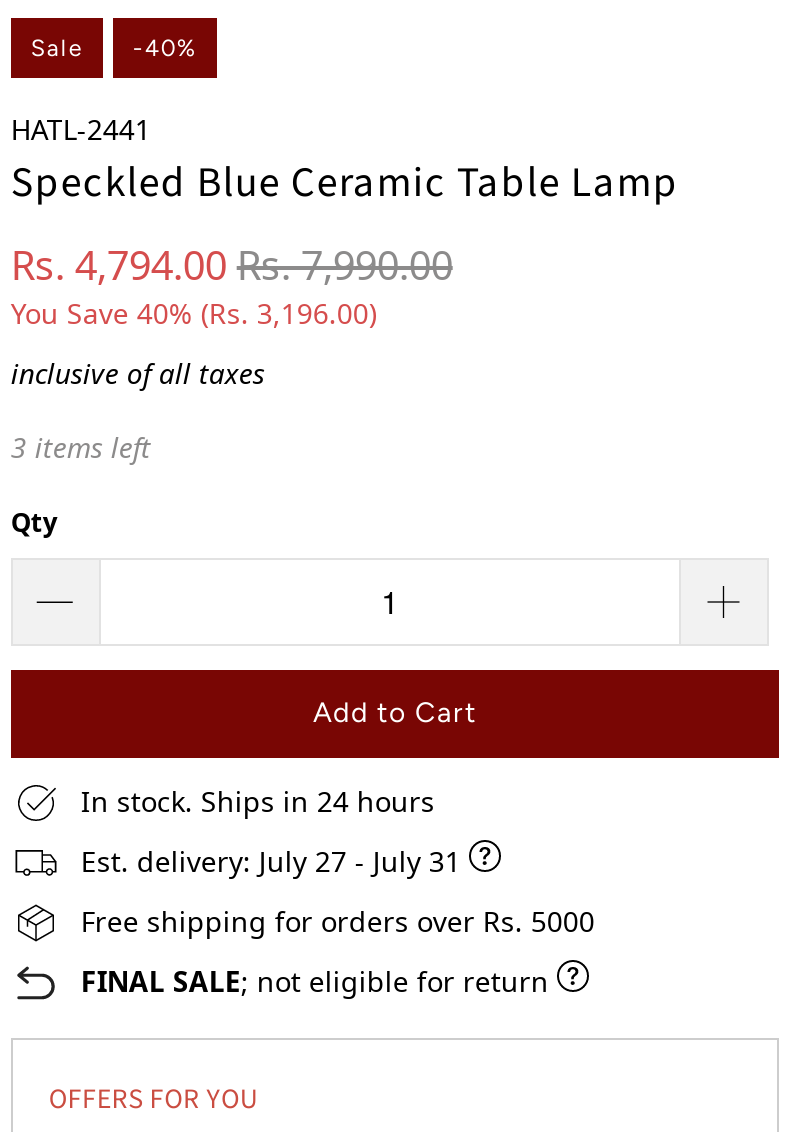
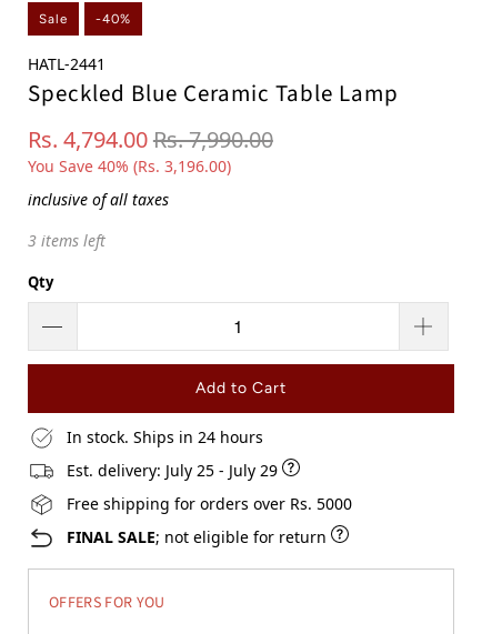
[81,842,469,880] Est. delivery: July 27 - July 31 -> [66,460,282,481] Est. delivery: July 25 - July 29

